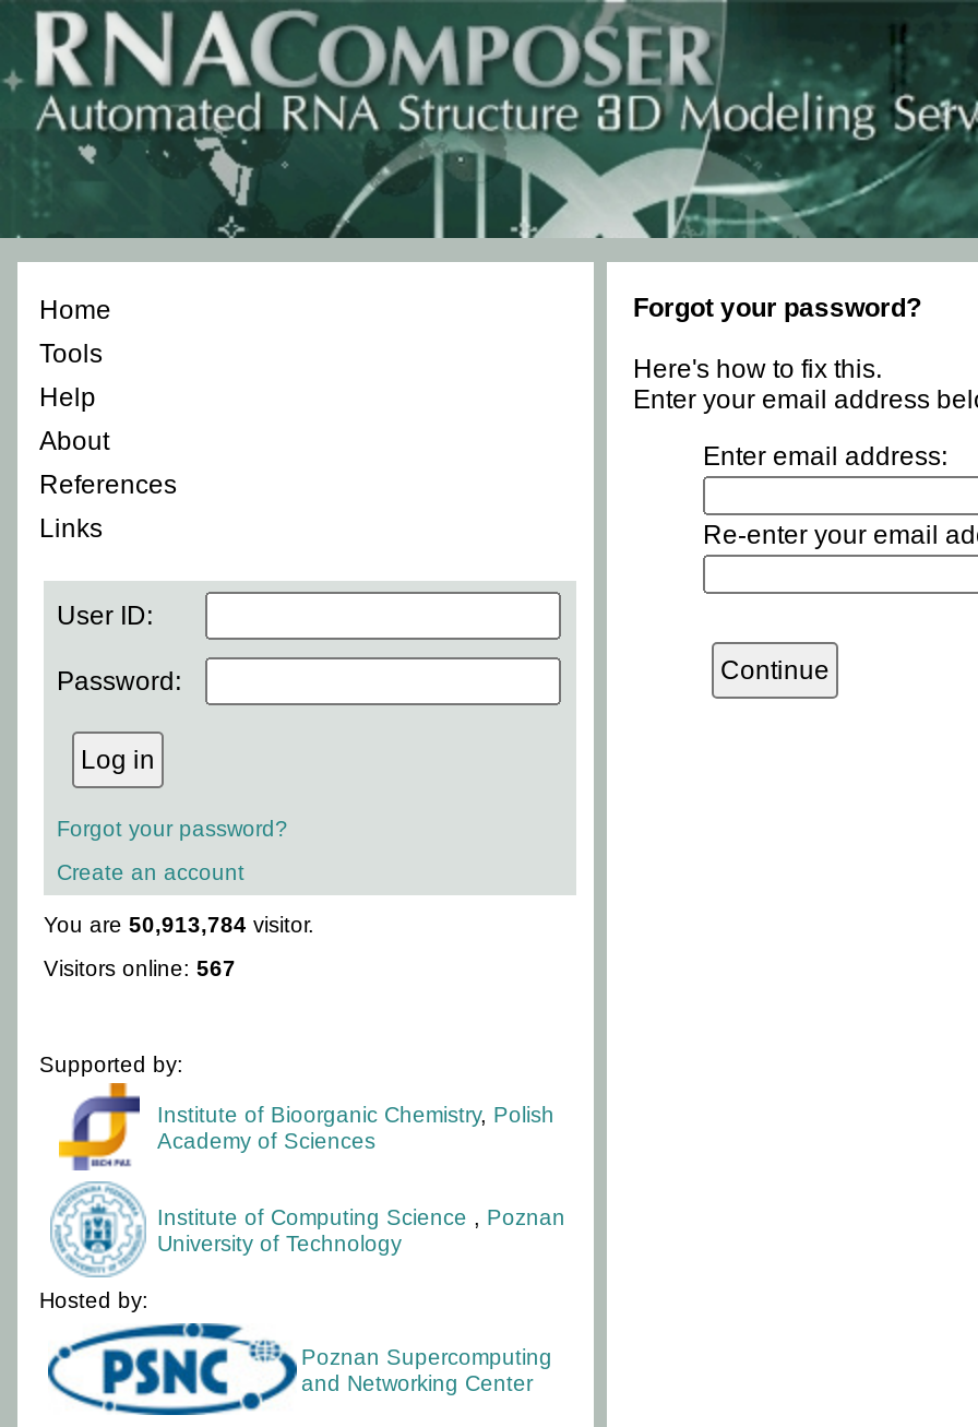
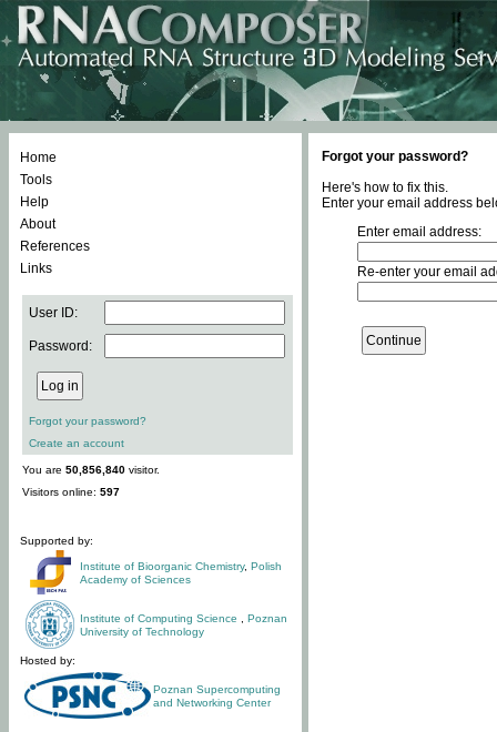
[44,913,314,937] You are 50,913,784 visitor. -> [22,464,160,476] You are 50,856,840 visitor.
[44,956,236,980] Visitors online: 567 -> [22,486,120,498] Visitors online: 597

